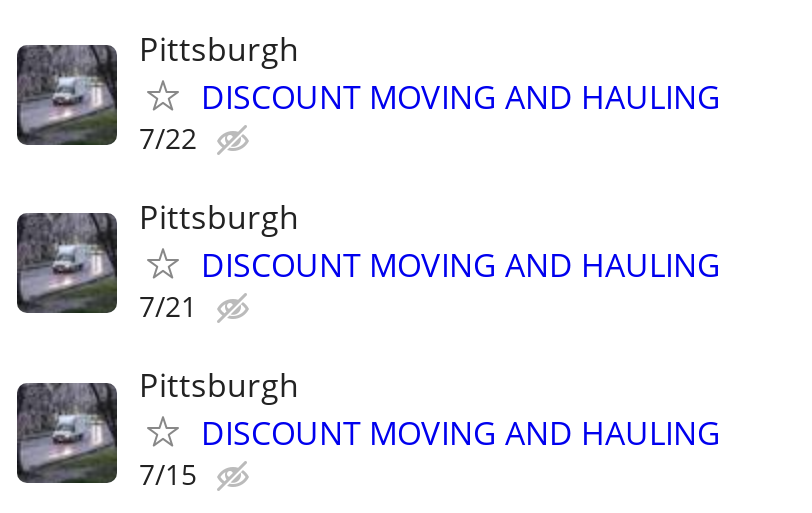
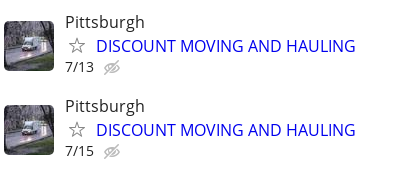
[139,118,721,325] 7/22 | Pittsburgh | DISCOUNT MOVING AND HAULING | 7/21 -> [65,57,94,76] 7/13

